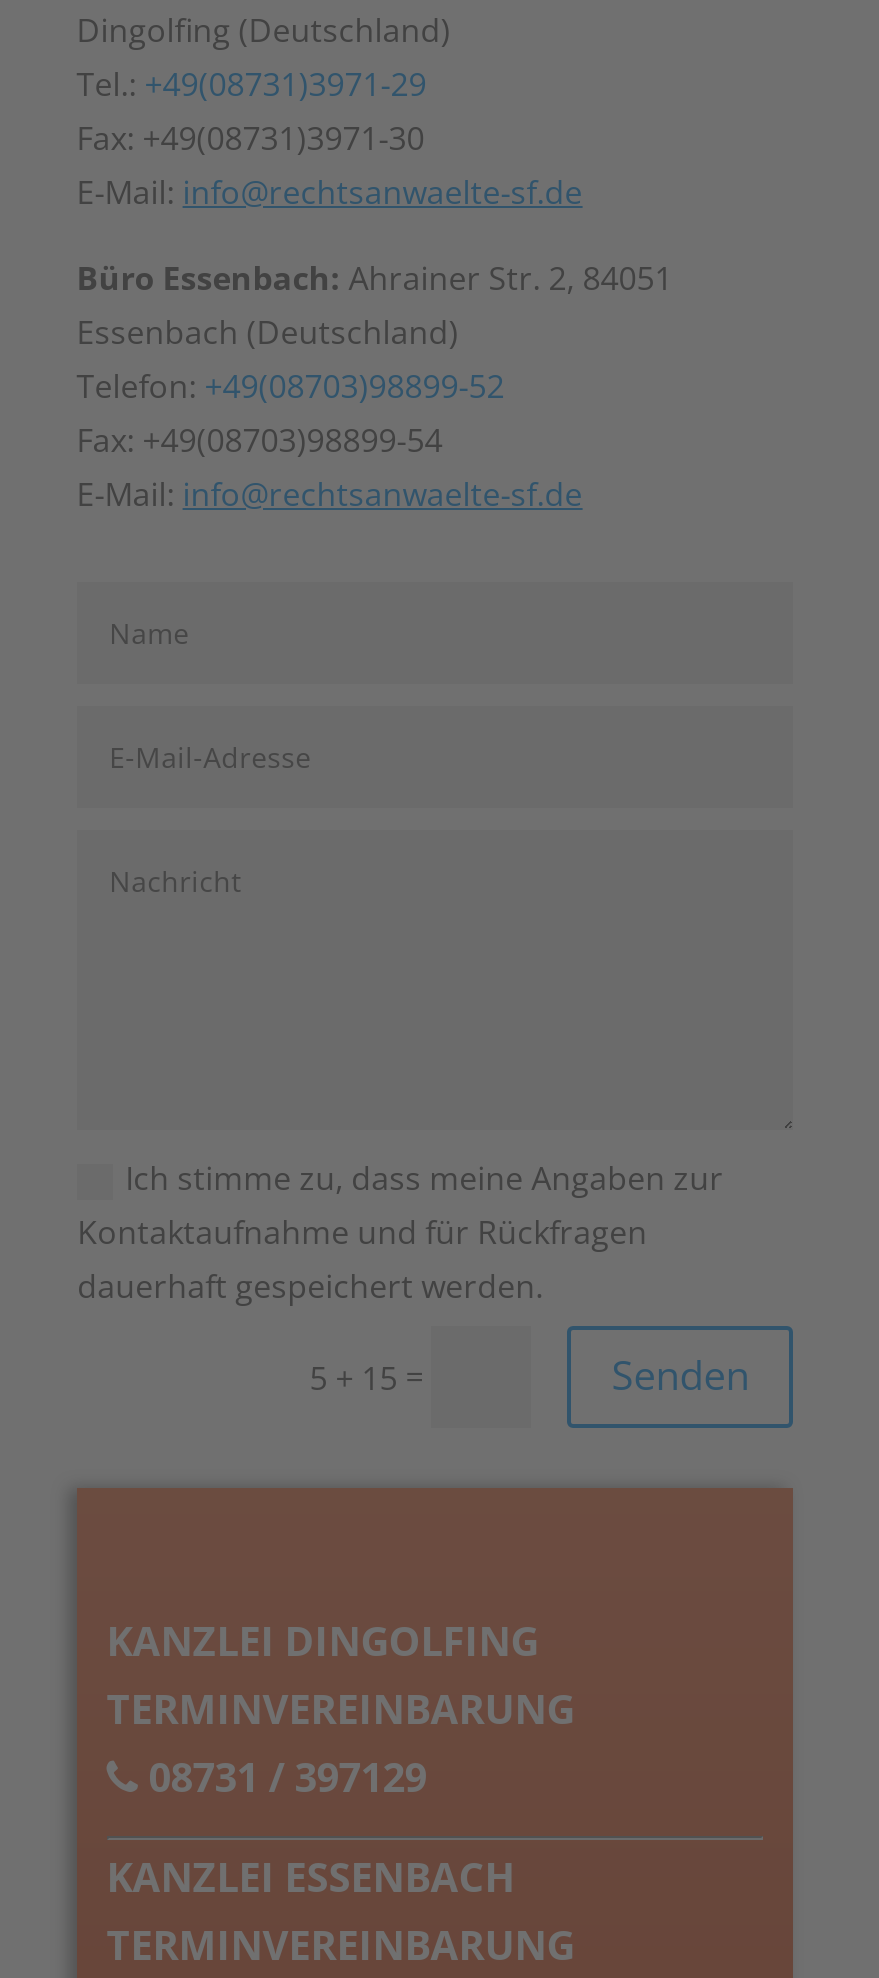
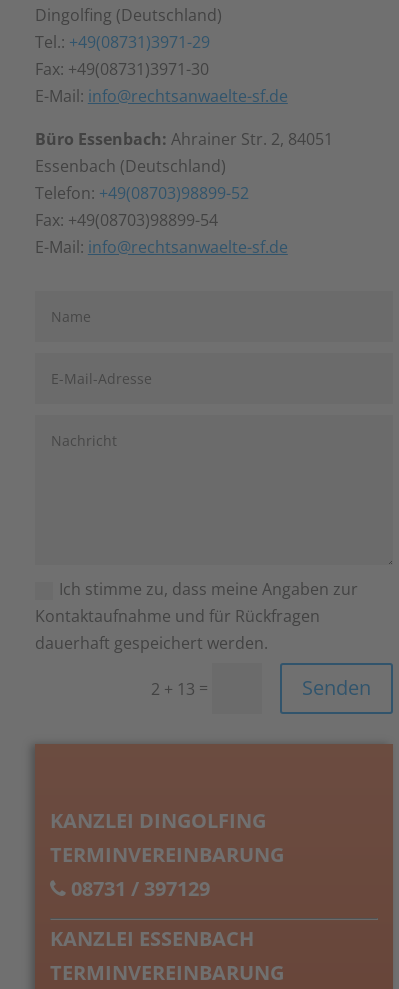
[309,1353,431,1400] 5 + 15 = -> [151,677,212,700] 2 + 13 =

